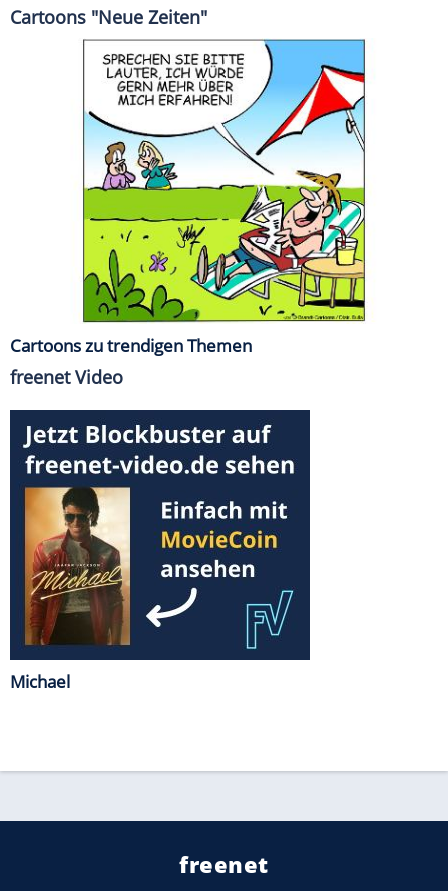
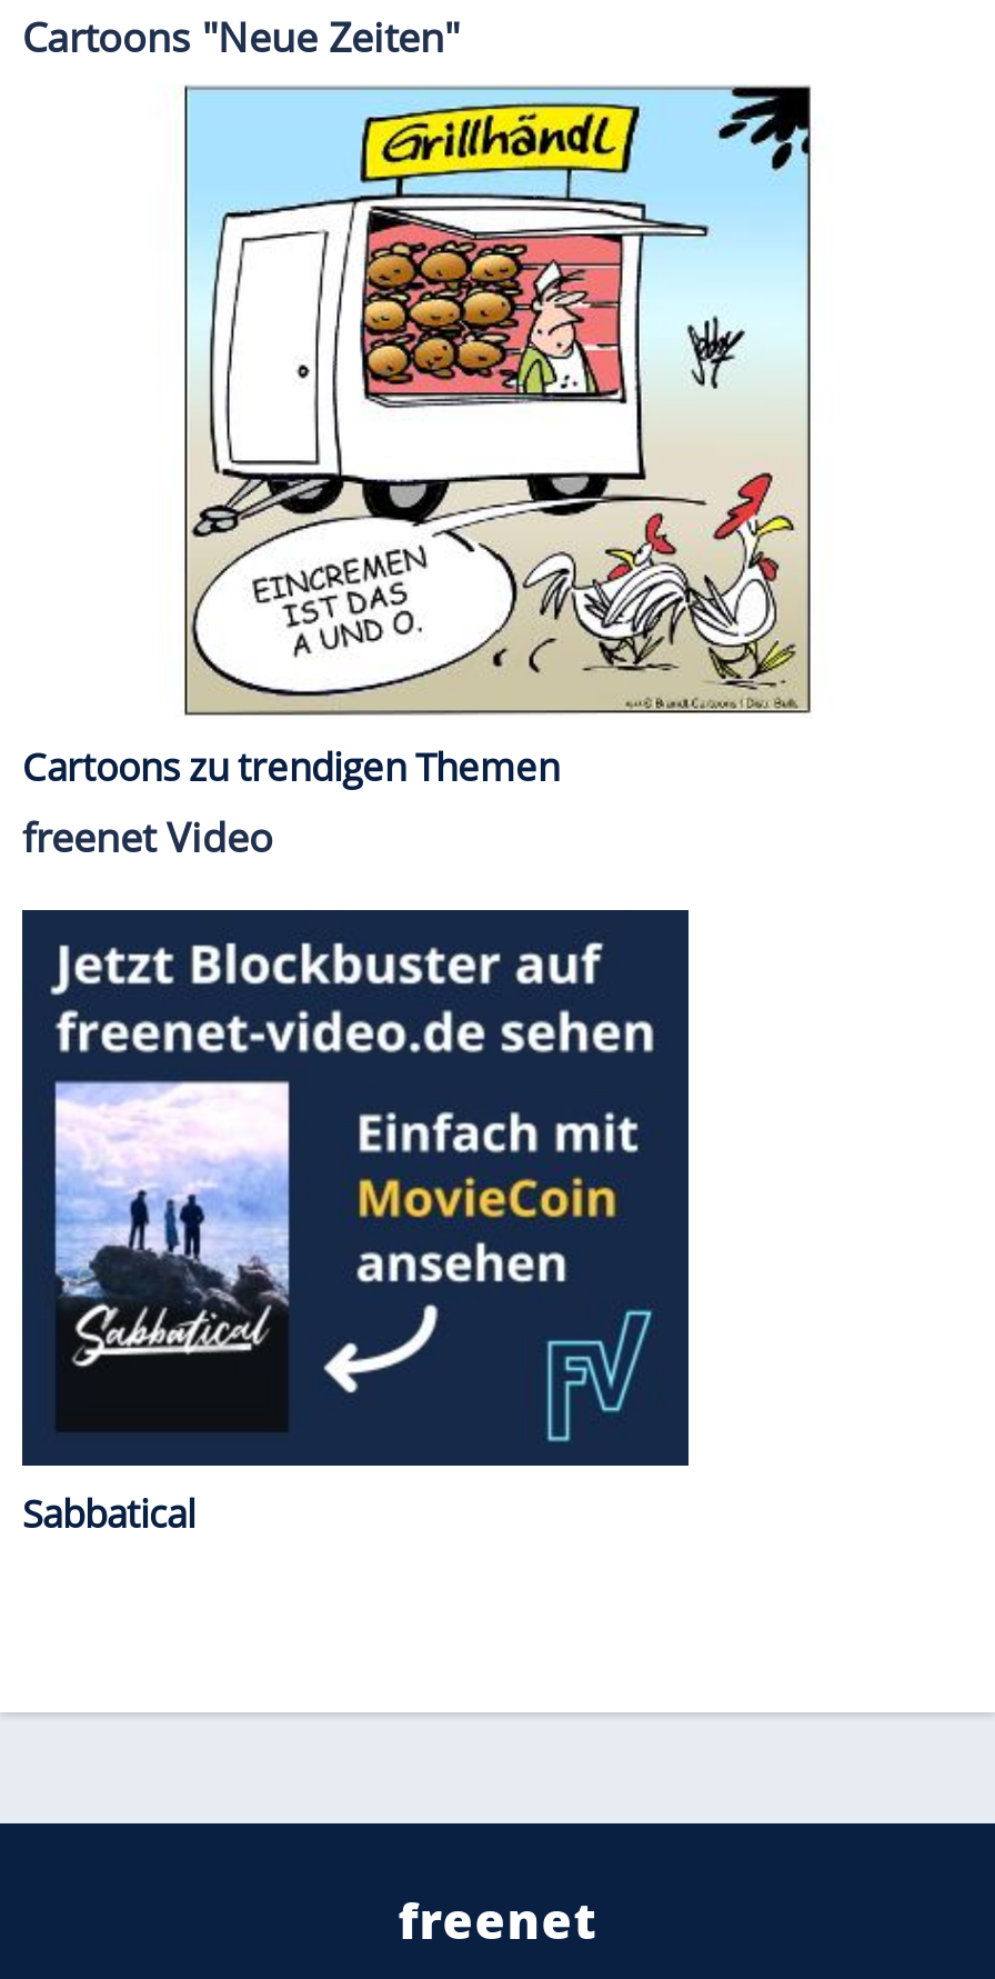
[83,39,366,322] [image] -> [184,86,811,714] [image]
[10,486,131,693] [image] | Michael -> [22,1079,291,1538] [image] | Sabbatical

